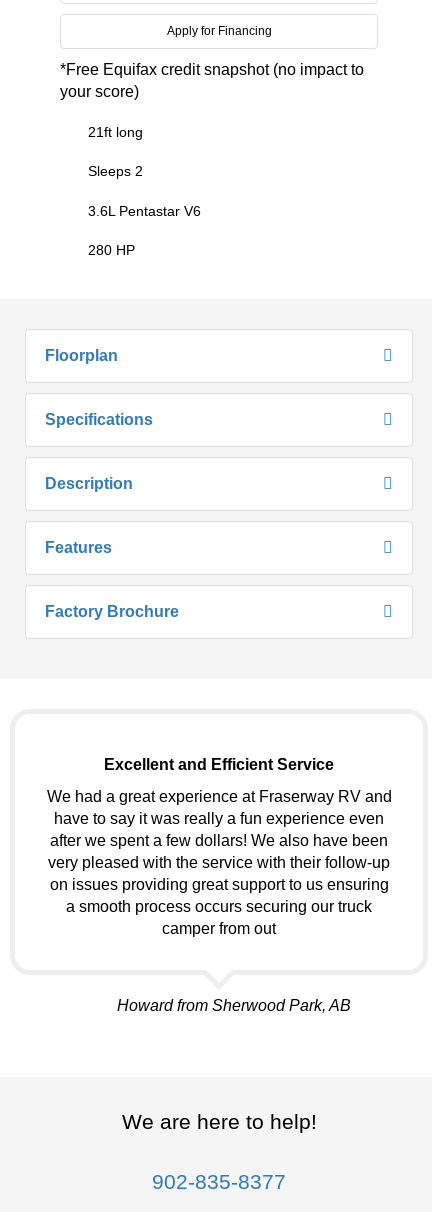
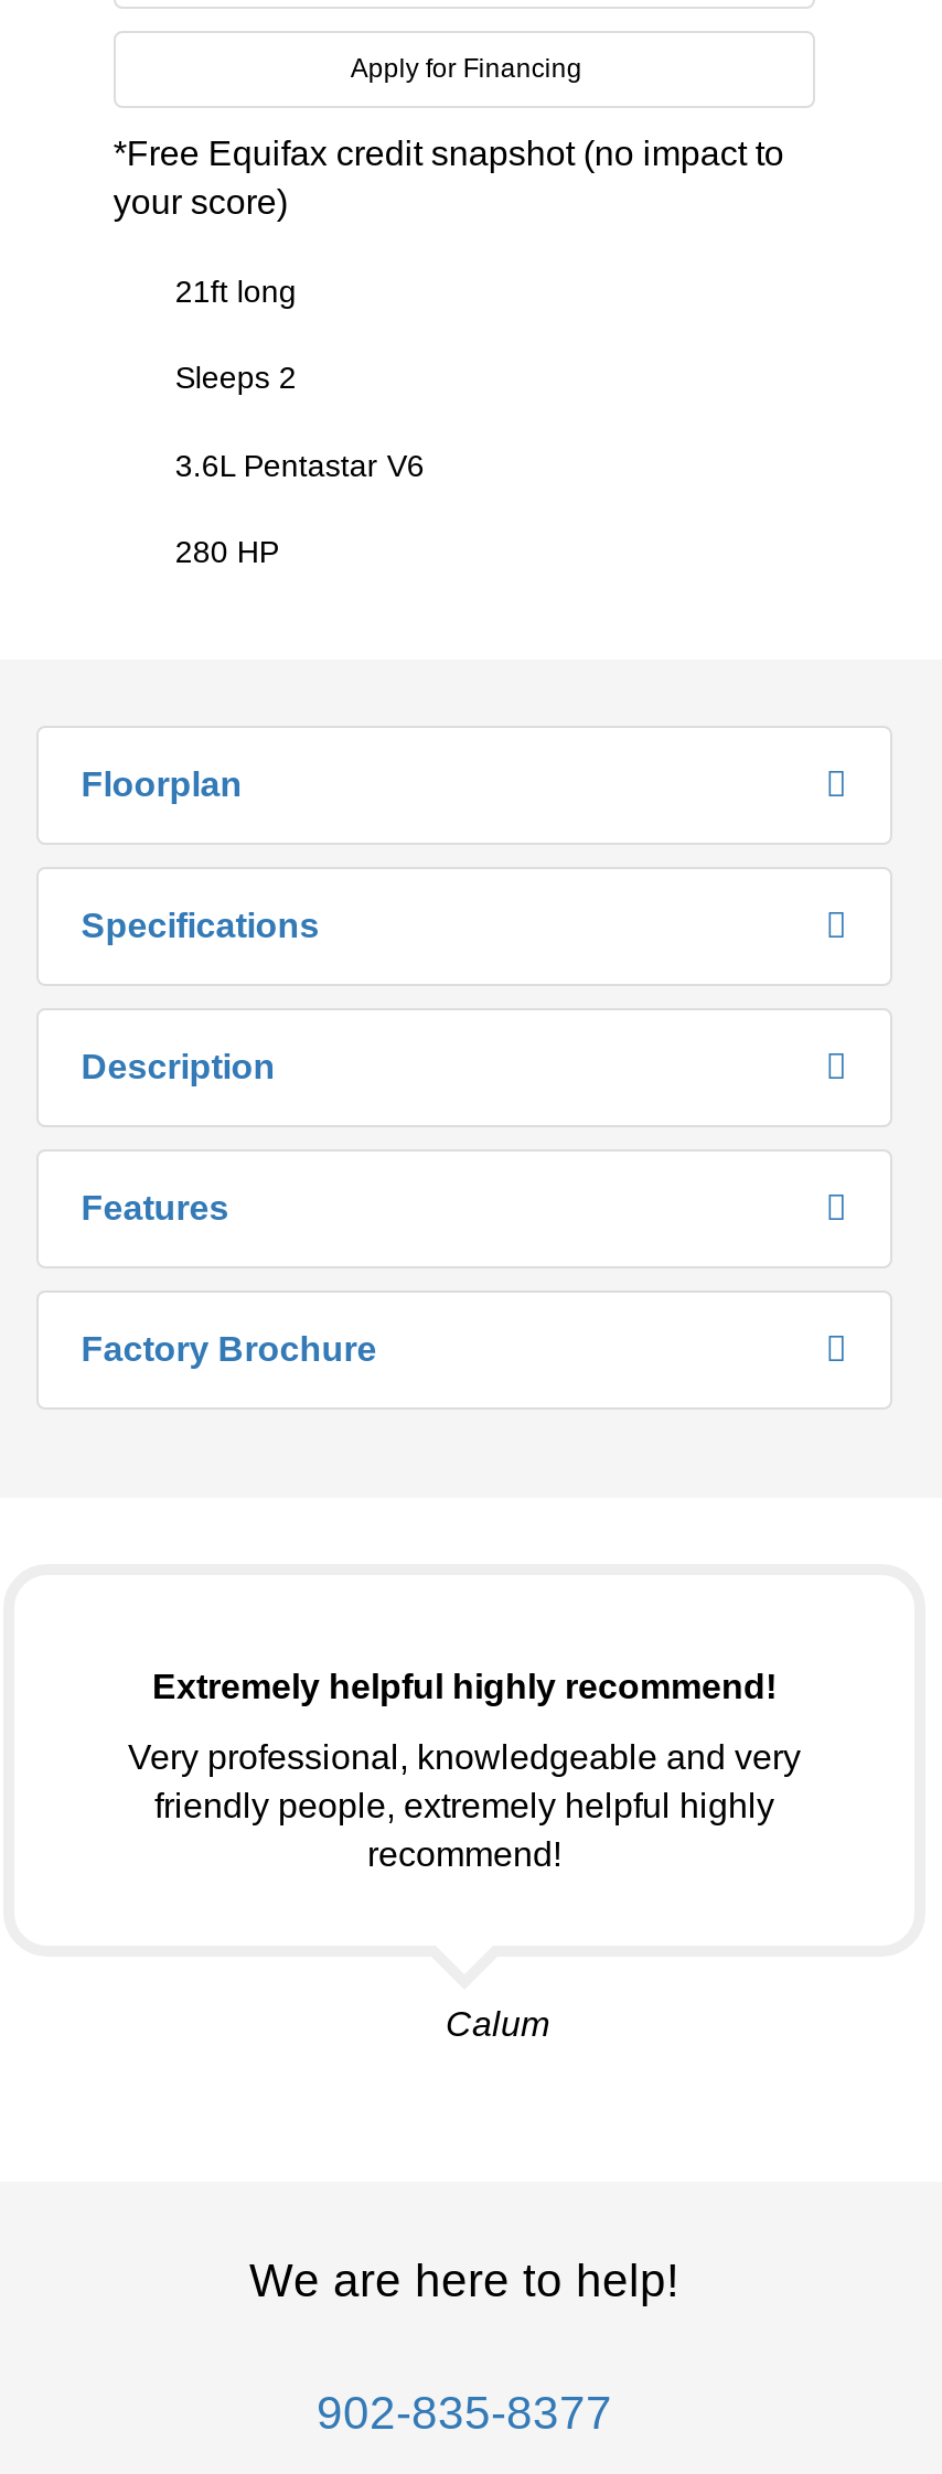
[104,756,334,773] Excellent and Efficient Service -> [152,1668,777,1706] Extremely helpful highly recommend!
[46,788,391,937] We had a great experience at Fraserway RV and | have to say it was really a fun experience even | after we spent a few dollars! We also have been | very pleased with the service with their follow-up | on issues providing great support to us ensuring | a smooth process occurs securing our truck | camper from out -> [128,1739,801,1874] Very professional, knowledgeable and very | friendly people, extremely helpful highly | recommend!
[117,997,351,1014] Howard from Sherwood Park, AB -> [446,2006,549,2043] Calum

